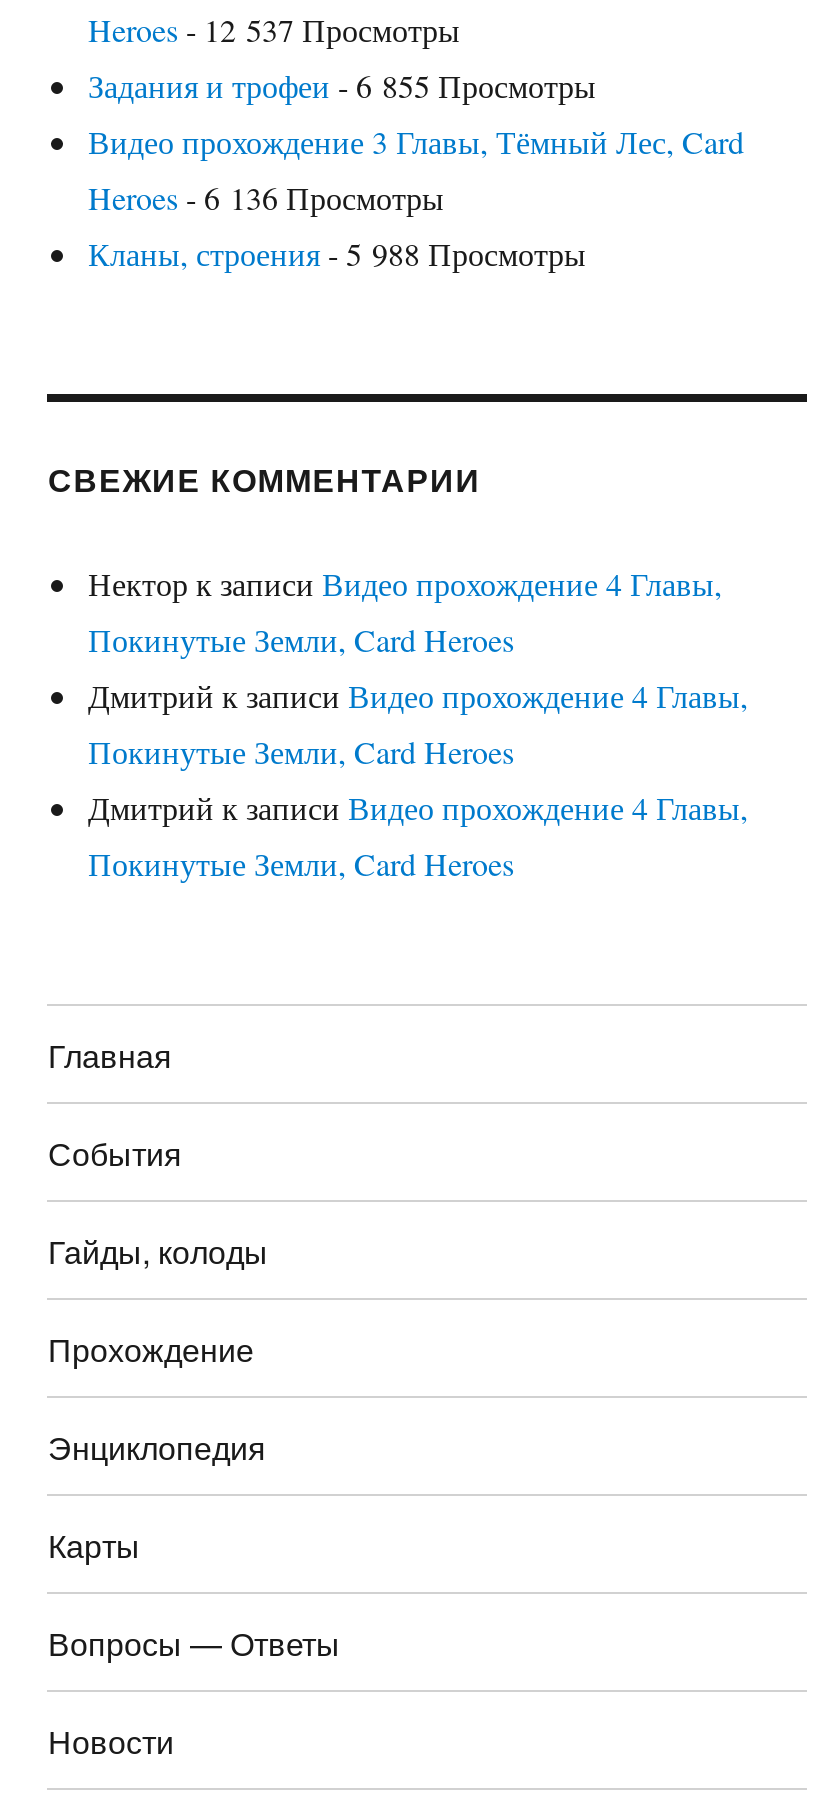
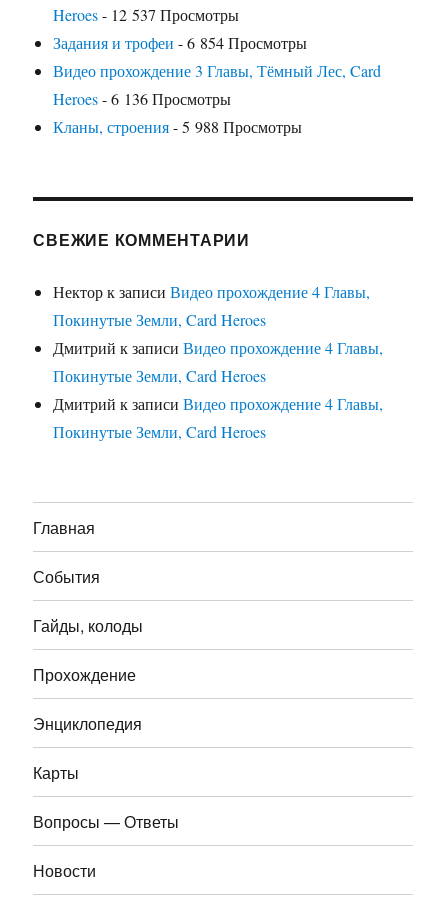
[88,65,596,107] Задания и трофеи - 6 855 Просмотры -> [53,32,307,53] Задания и трофеи - 6 854 Просмотры

